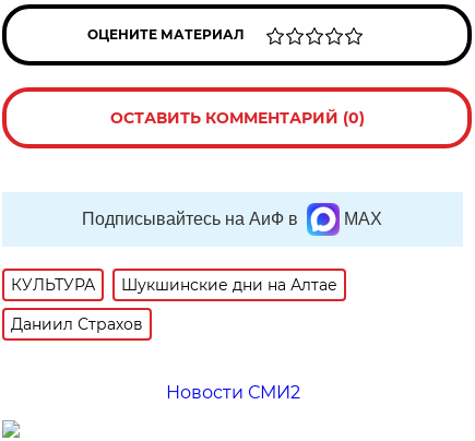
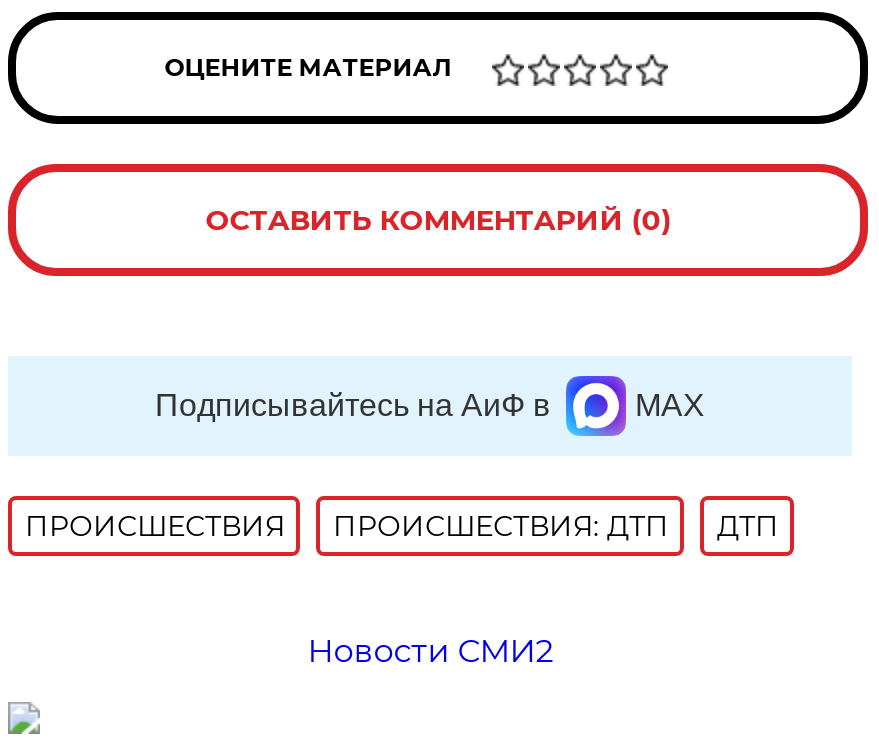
[11,275,338,334] КУЛЬТУРА | Шукшинские дни на Алтае | Даниил Страхов -> [25,508,779,544] ПРОИСШЕСТВИЯ | ПРОИСШЕСТВИЯ: ДТП | ДТП

